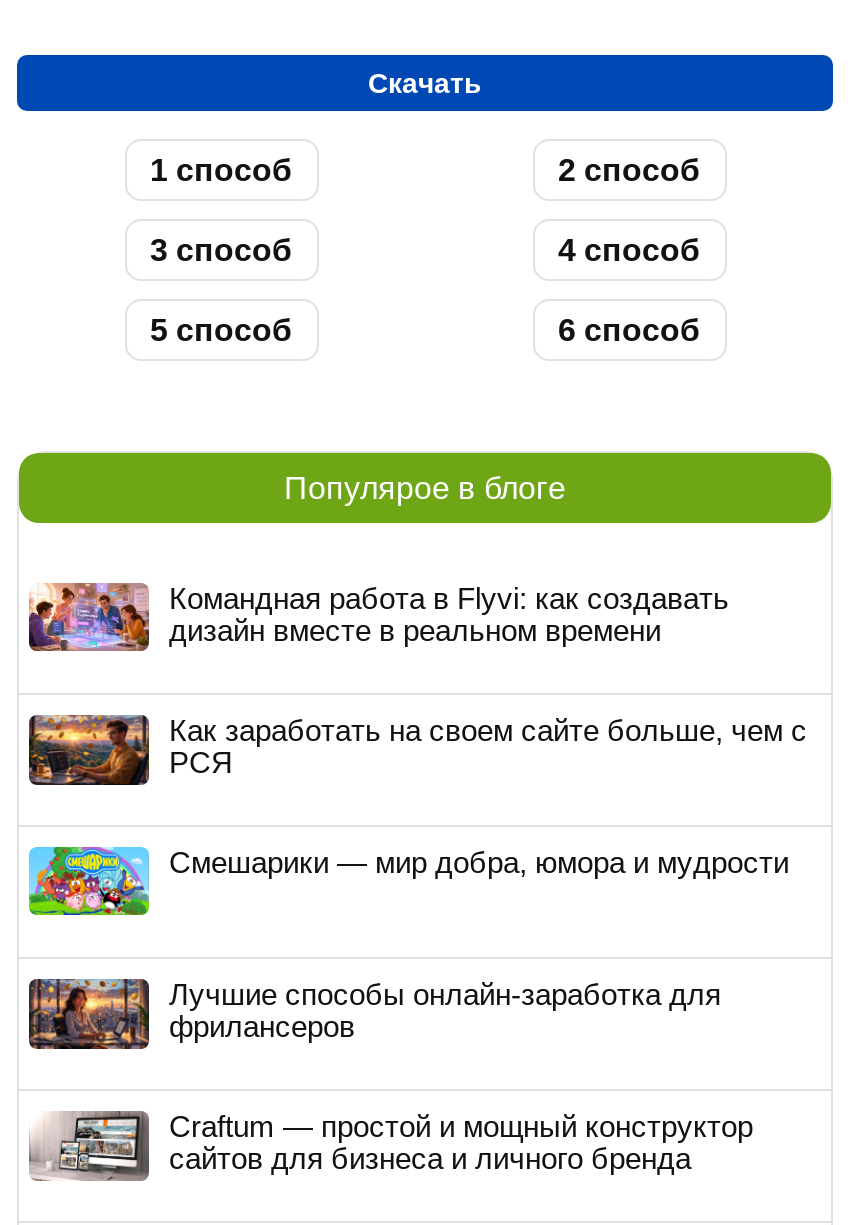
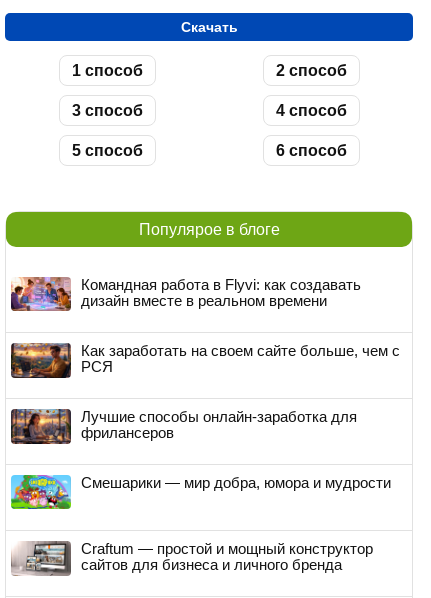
moved [27,845,789,917] -> [10,474,391,510]: [image] | Смешарики — мир добра, юмора и мудрости
moved [27,975,721,1053] -> [10,407,357,446]: [image] | Лучшие способы онлайн-заработка для | фрилансеров

